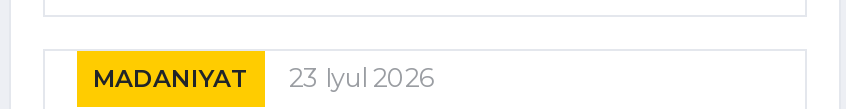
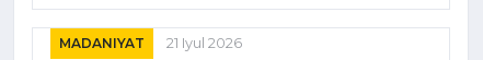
[93,63,435,93] MADANIYAT 23 Iyul 2026 -> [59,35,242,51] MADANIYAT 21 Iyul 2026

